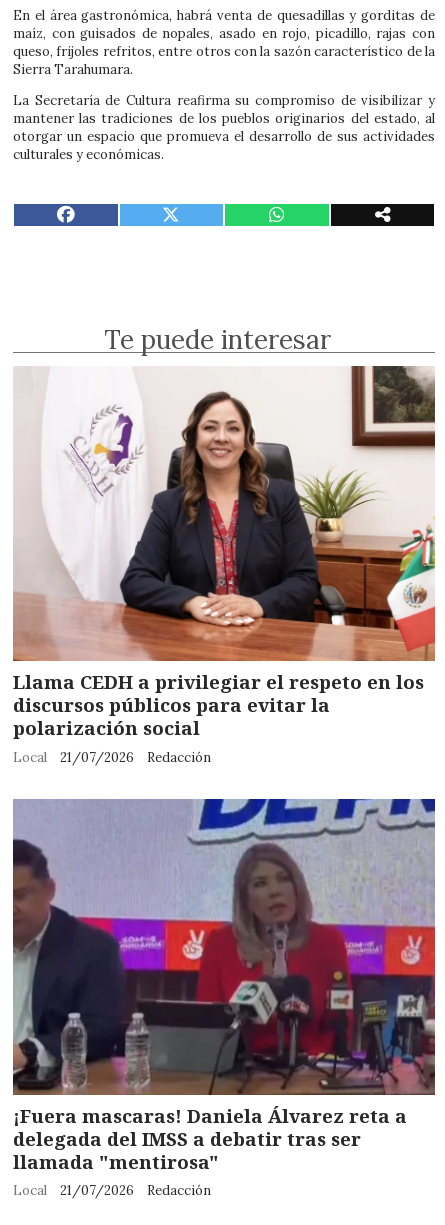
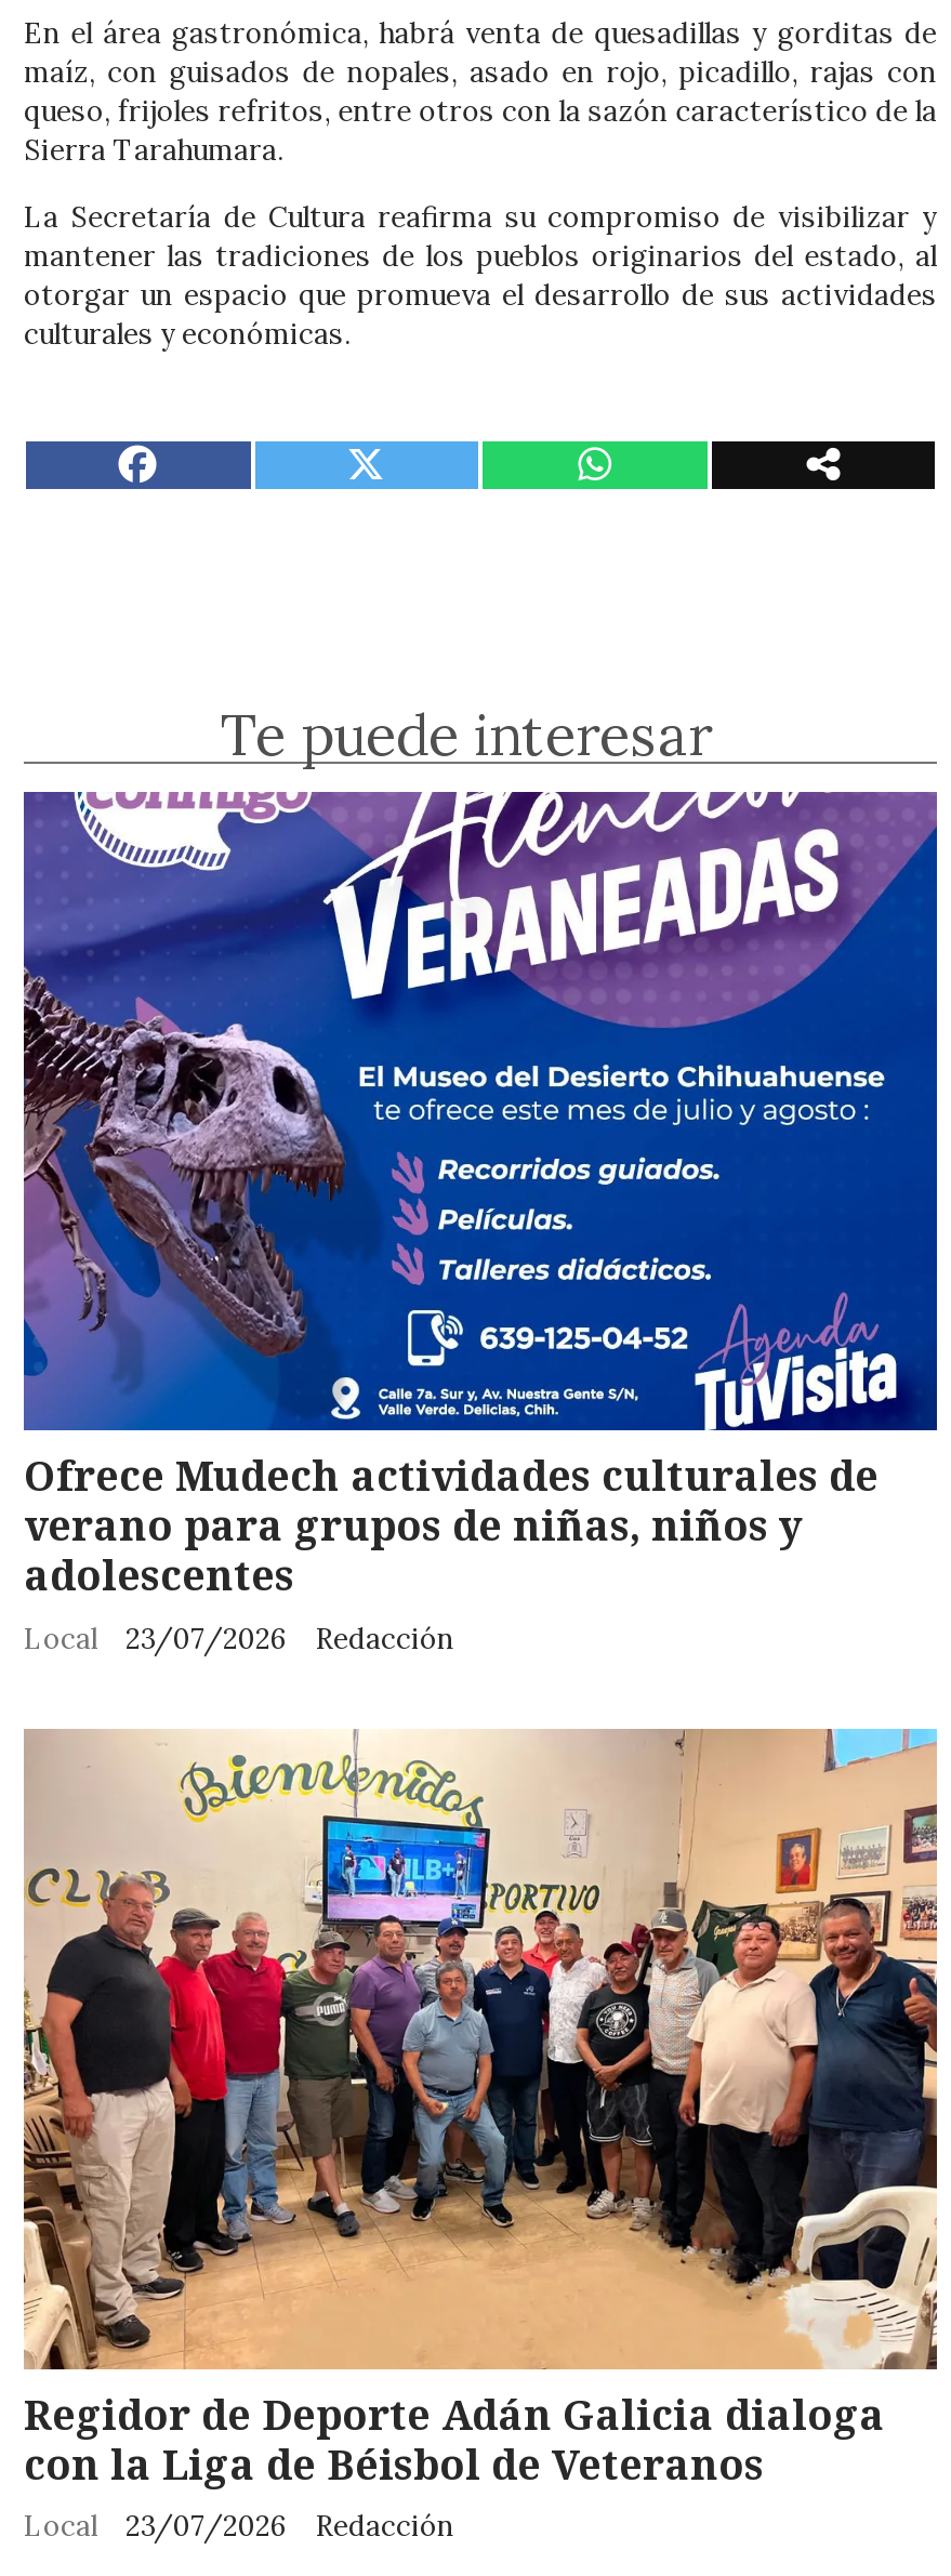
[12,365,436,740] [image] | Llama CEDH a privilegiar el respeto en los | discursos públicos para evitar la | polarización social -> [22,790,939,1602] [image] | Ofrece Mudech actividades culturales de | verano para grupos de niñas, niños y | adolescentes
[13,749,211,766] Local 21/07/2026 Redacción -> [24,1620,454,1657] Local 23/07/2026 Redacción
[12,798,436,1174] [image] | ¡Fuera mascaras! Daniela Álvarez reta a | delegada del IMSS a debatir tras ser | llamada "mentirosa" -> [22,1727,939,2491] [image] | Regidor de Deporte Adán Galicia dialoga | con la Liga de Béisbol de Veteranos
[13,1182,211,1199] Local 21/07/2026 Redacción -> [24,2509,454,2545] Local 23/07/2026 Redacción

